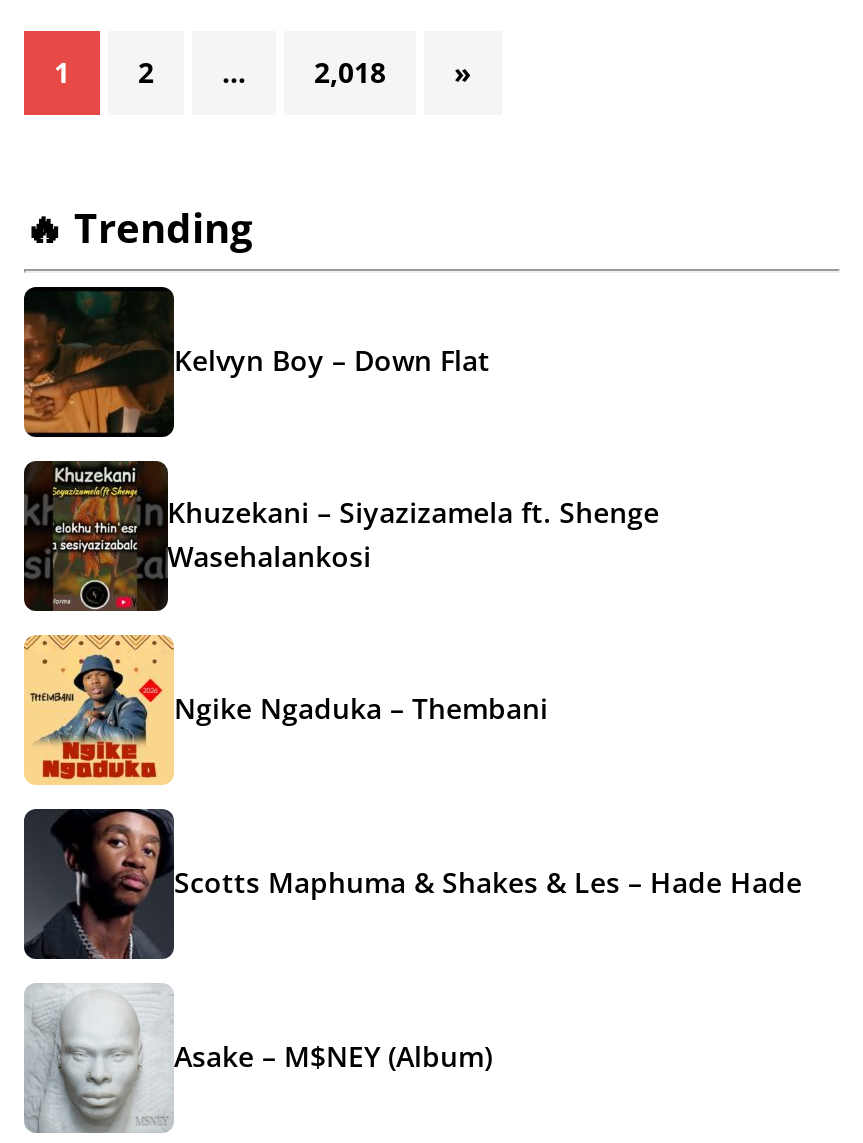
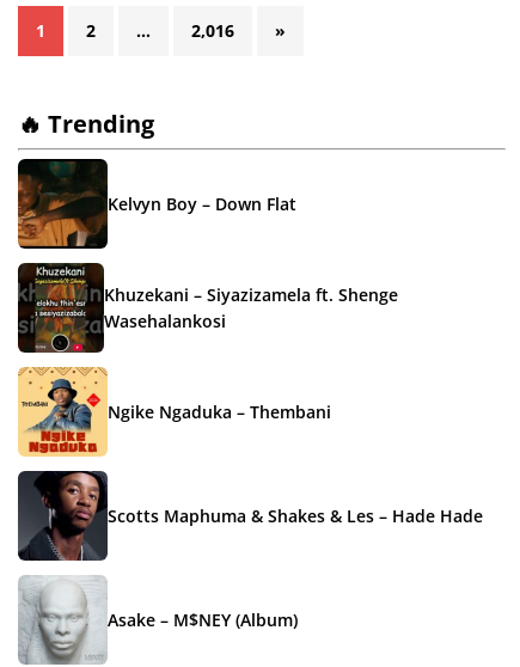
[314,53,386,91] 2,018 -> [191,20,234,42] 2,016

